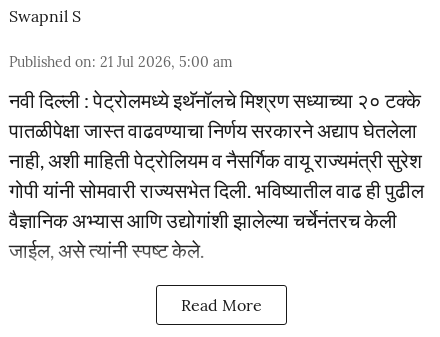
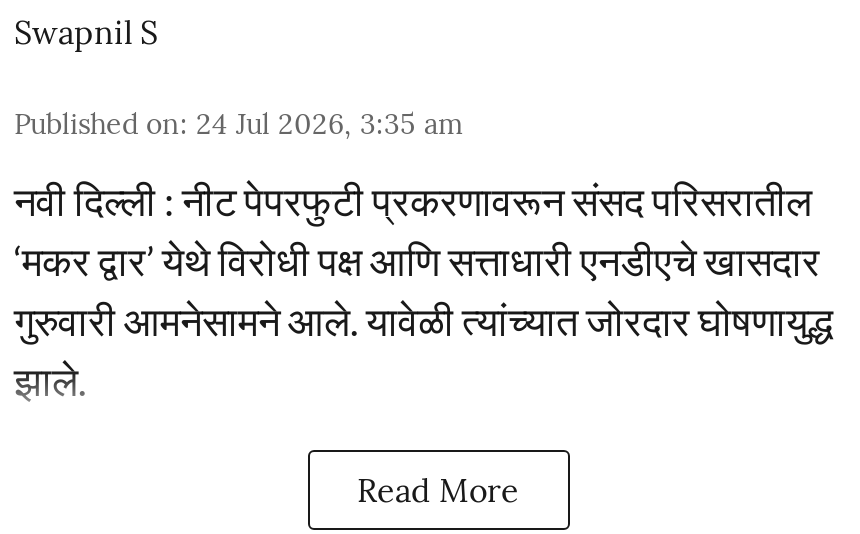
[9,52,233,70] Published on: 21 Jul 2026, 5:00 am -> [14,105,464,141] Published on: 24 Jul 2026, 3:35 am
[9,87,424,261] नवी दिल्ली : पेट्रोलमध्ये इथॅनॉलचे मिश्रण सध्याच्या २० टक्के | पातळीपेक्षा जास्त वाढवण्याचा निर्णय सरकारने अद्याप घेतलेला | नाही, अशी माहिती पेट्रोलियम व नैसर्गिक वायू राज्यमंत्री सुरेश | गोपी यांनी सोमवारी राज्यसभेत दिली. भविष्यातील वाढ ही पुढील | वैज्ञानिक अभ्यास आणि उद्योगांशी झालेल्या चर्चेनंतरच केली | जाईल, असे त्यांनी स्पष्ट केले. -> [14,175,834,403] नवी दिल्ली : नीट पेपरफुटी प्रकरणावरून संसद परिसरातील | ‘मकर द्वार’ येथे विरोधी पक्ष आणि सत्ताधारी एनडीएचे खासदार | गुरुवारी आमनेसामने आले. यावेळी त्यांच्यात जोरदार घोषणायुद्ध | झाले.

